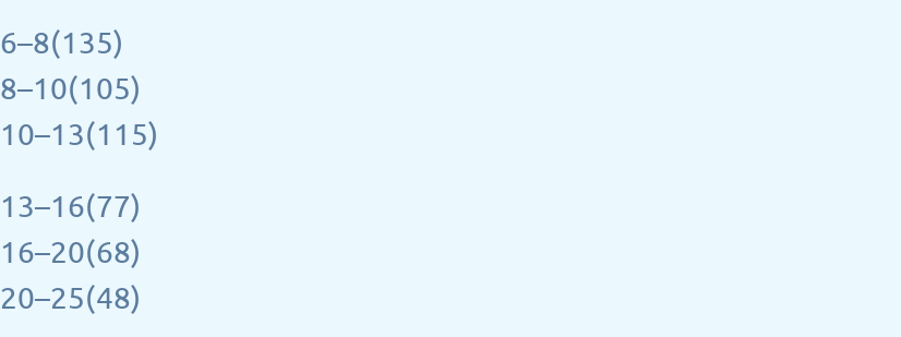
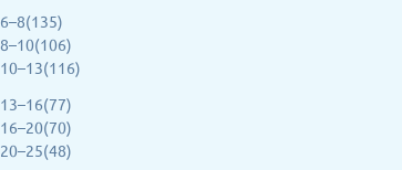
[0,67,142,106] 8–10(105) -> [0,34,72,54] 8–10(106)
[0,113,159,152] 10–13(115) -> [0,58,81,77] 10–13(116)
[0,231,142,270] 16–20(68) -> [0,117,72,137] 16–20(70)

